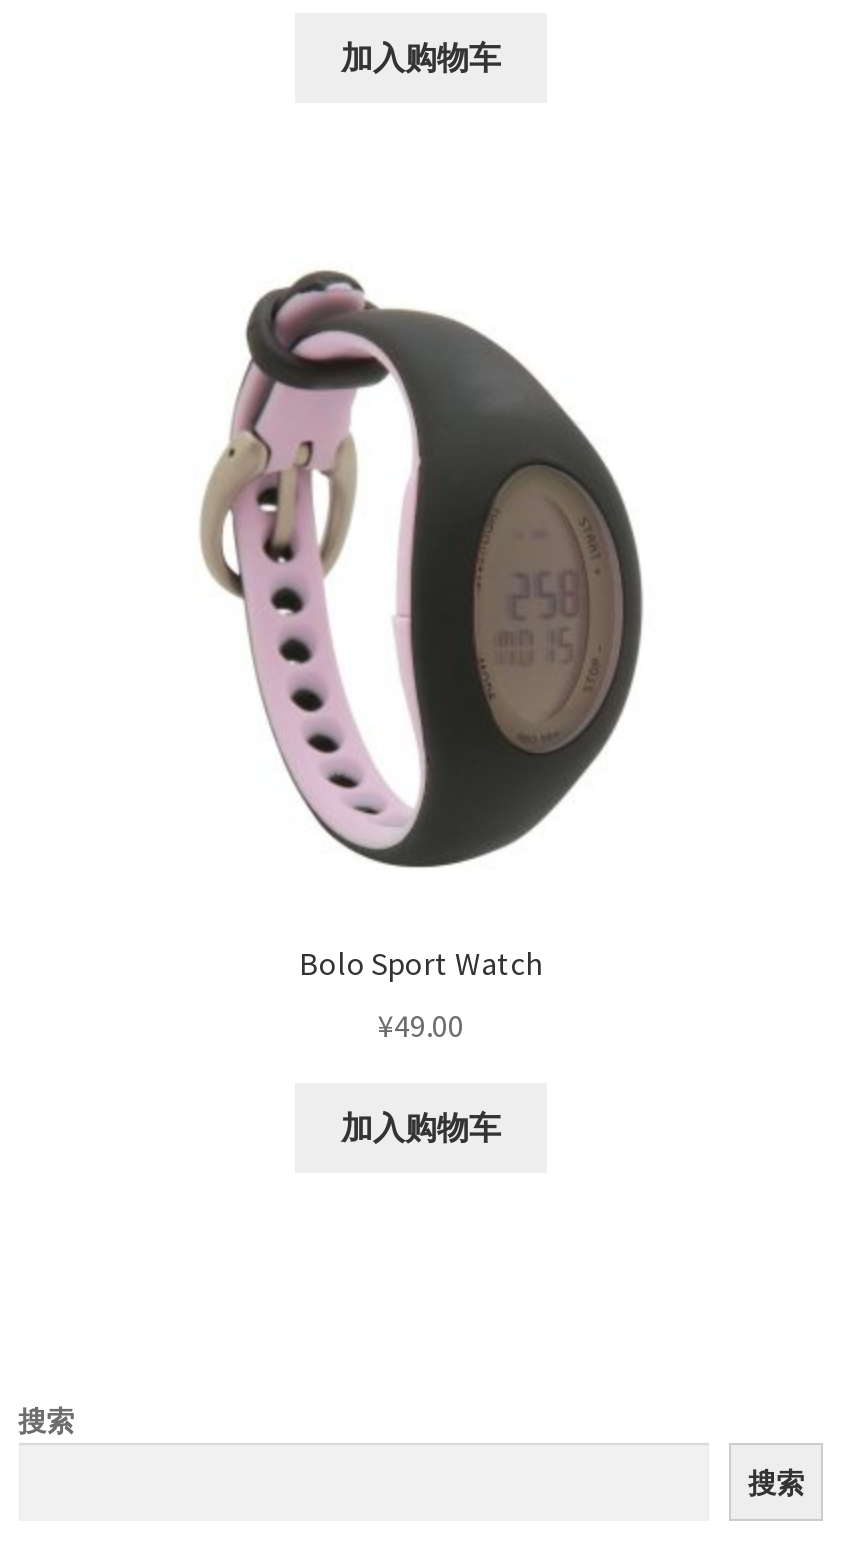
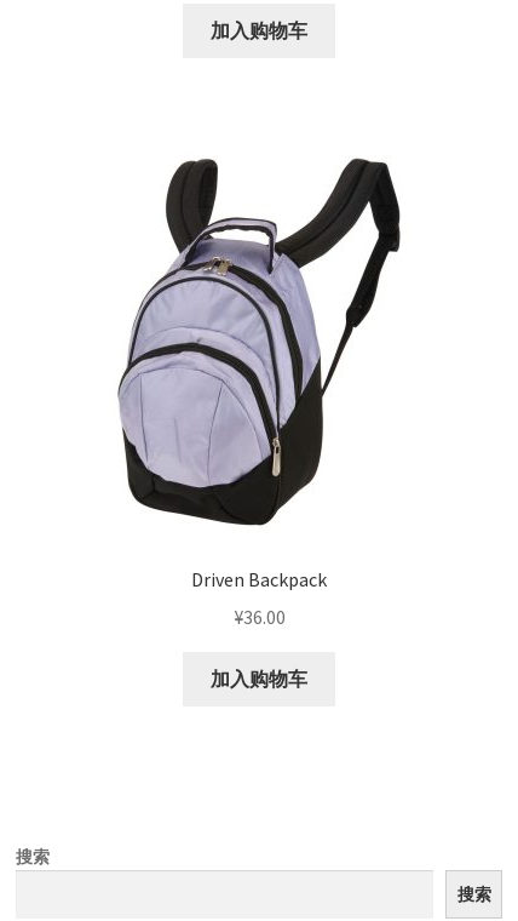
[187,268,655,983] [image] | Bolo Sport Watch -> [116,158,402,592] [image] | Driven Backpack
[378,1004,464,1044] ¥49.00 -> [233,605,285,629] ¥36.00

